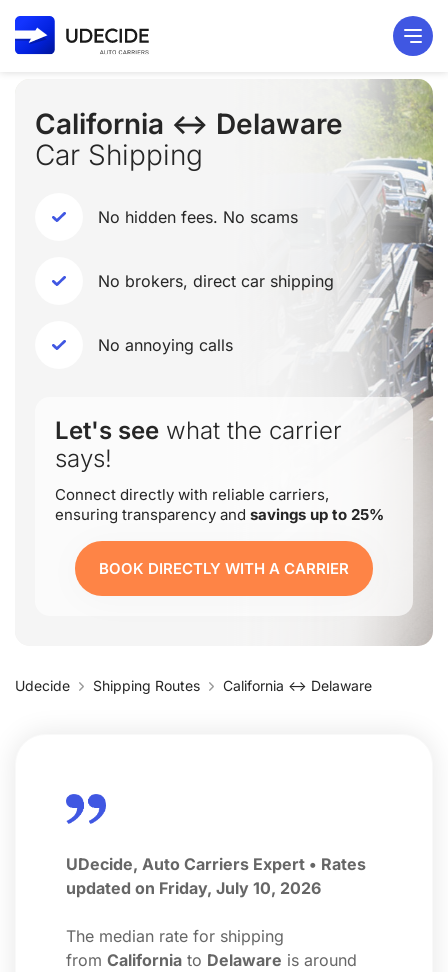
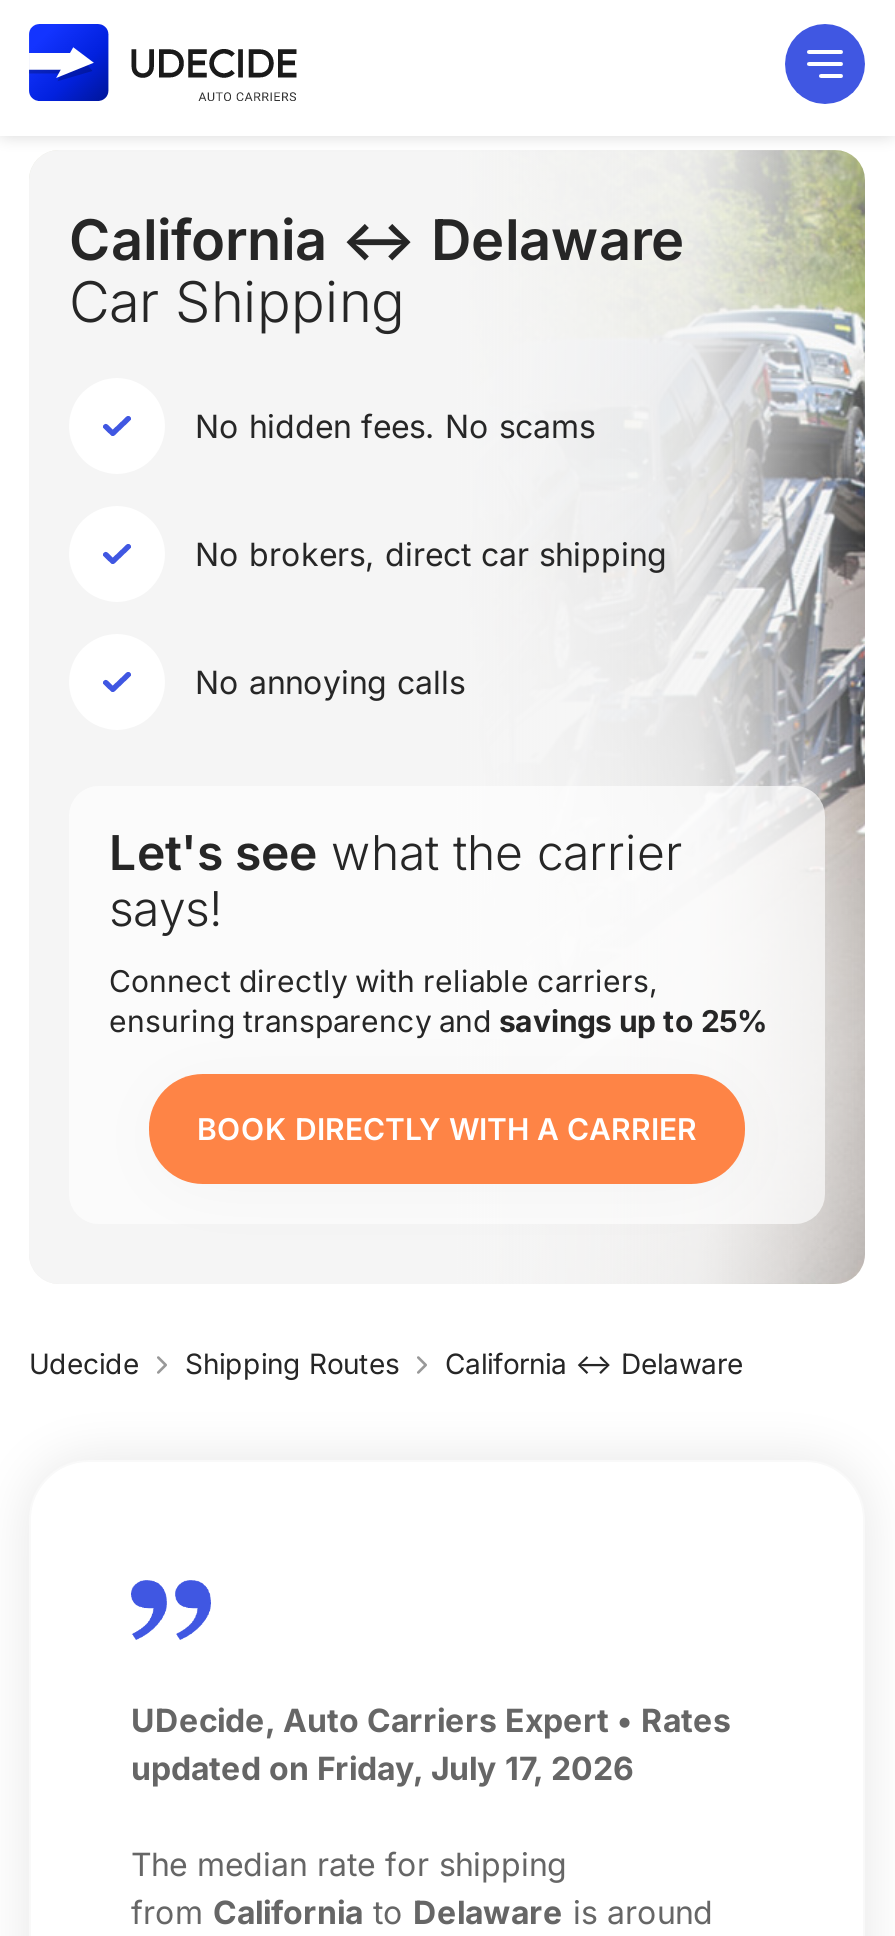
[66,878,321,898] updated on Friday, July 10, 2026 -> [131,1748,633,1788] updated on Friday, July 17, 2026

